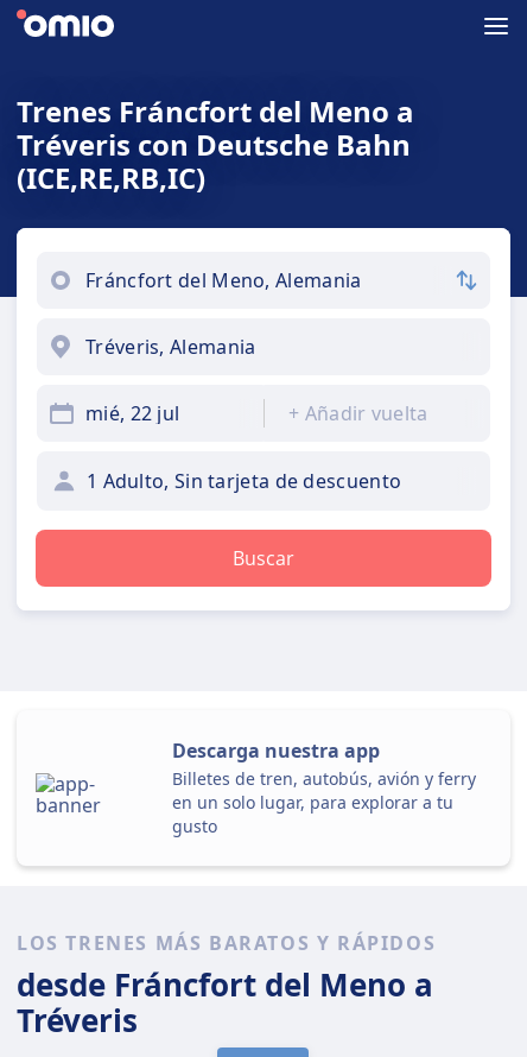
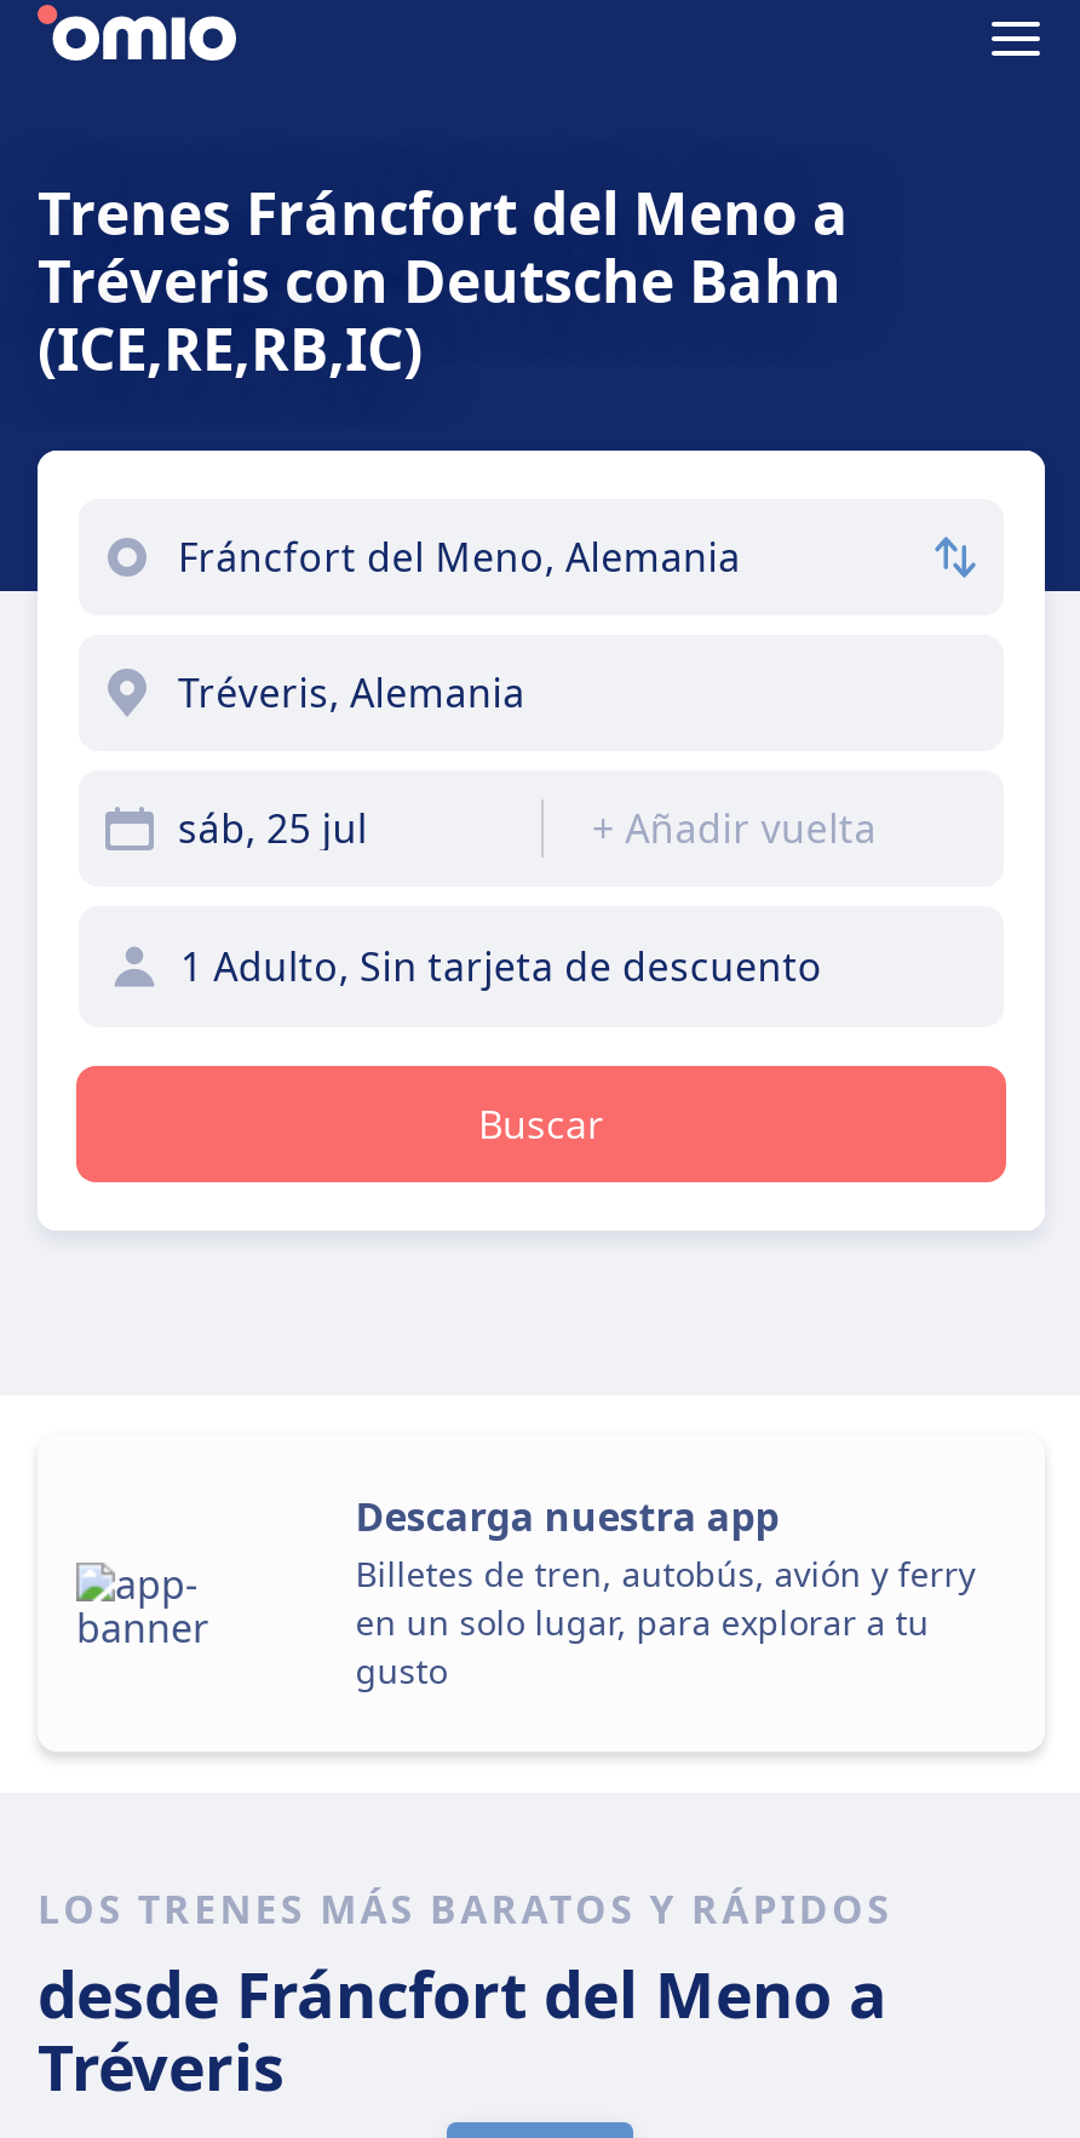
[85,400,180,426] mié, 22 jul -> [178,802,368,855] sáb, 25 jul

